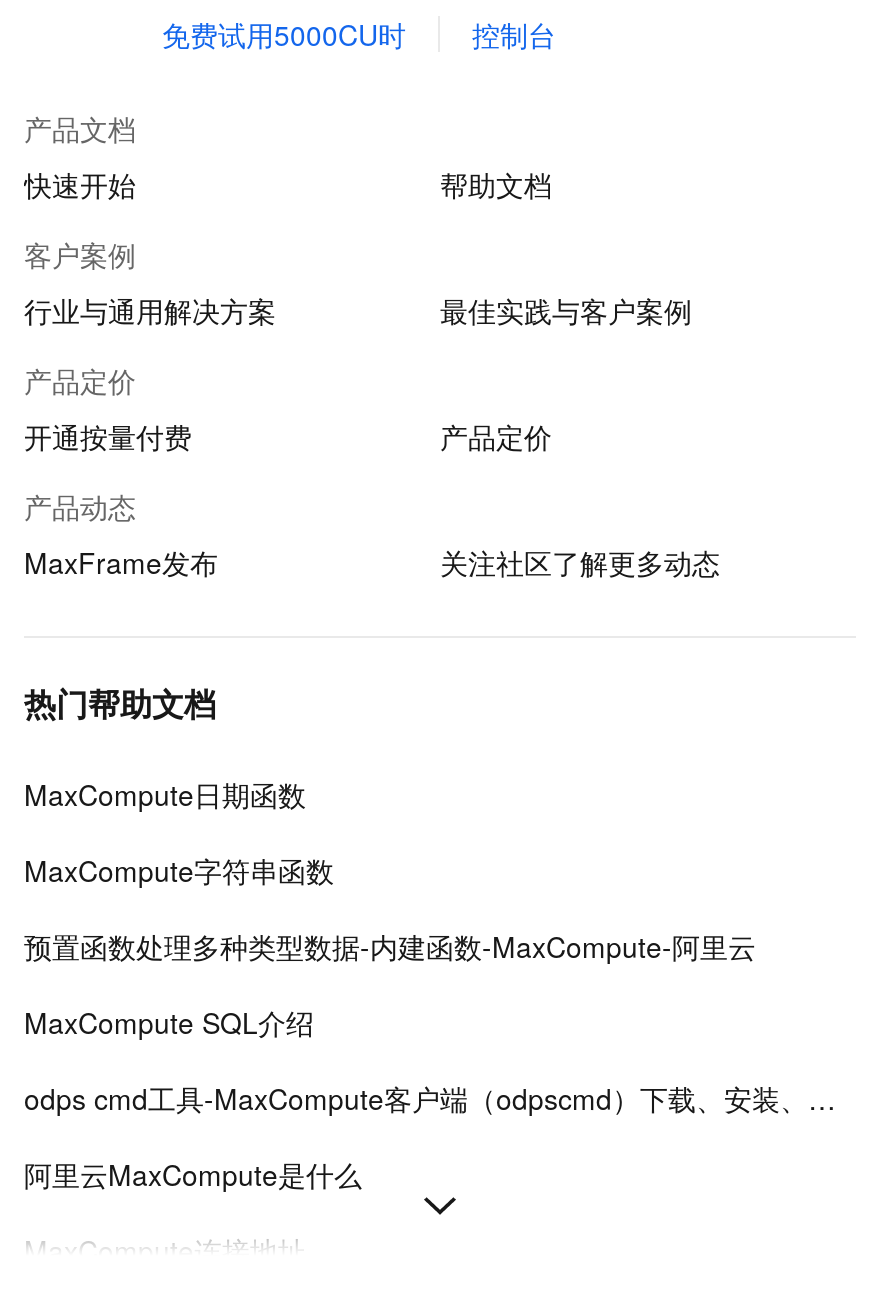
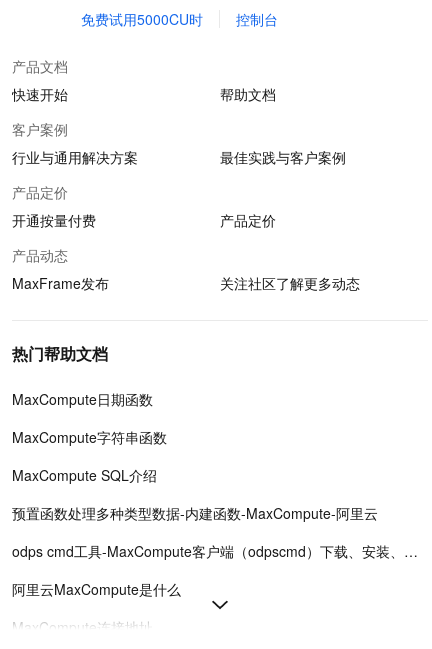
moved [24,926,756,966] -> [12,503,378,523]: 预置函数处理多种类型数据-内建函数-MaxCompute-阿里云
moved [24,1002,314,1042] -> [12,465,157,485]: MaxCompute SQL介绍

